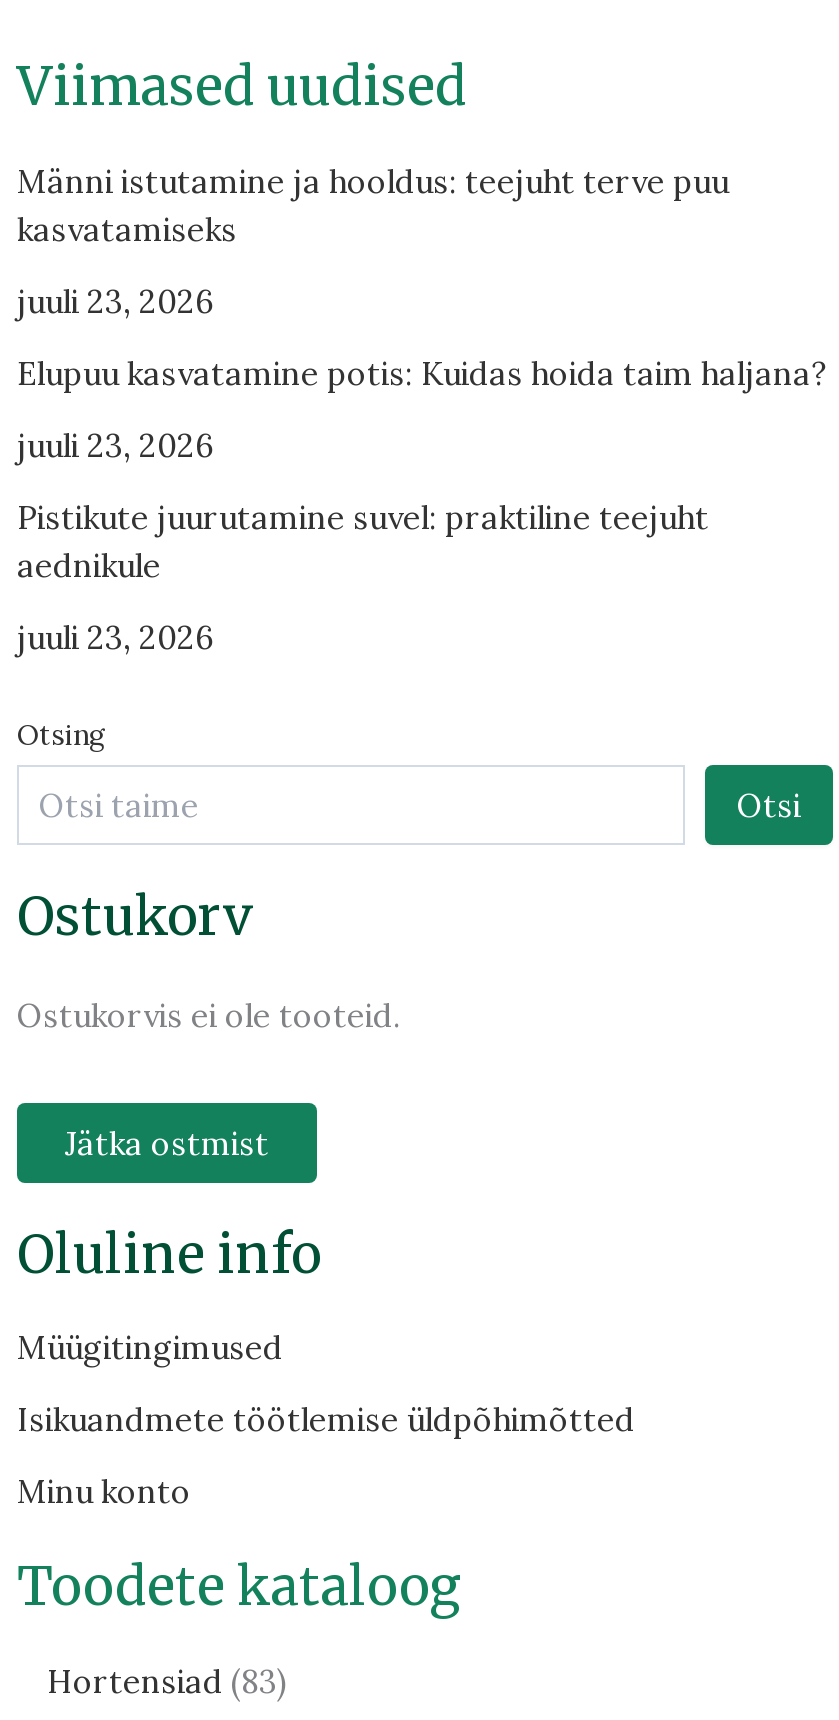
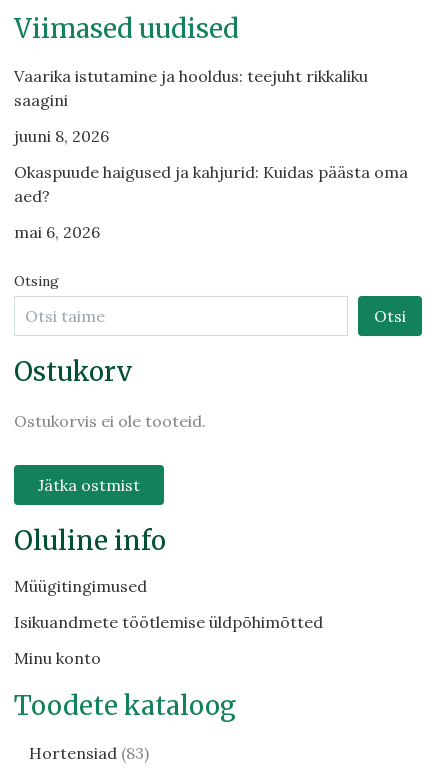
[17,161,827,657] Männi istutamine ja hooldus: teejuht terve puu | kasvatamiseks | juuli 23, 2026 | Elupuu kasvatamine potis: Kuidas hoida taim haljana? | juuli 23, 2026 | Pistikute juurutamine suvel: praktiline teejuht | aednikule | juuli 23, 2026 -> [14,66,408,242] Vaarika istutamine ja hooldus: teejuht rikkaliku | saagini | juuni 8, 2026 | Okaspuude haigused ja kahjurid: Kuidas päästa oma | aed? | mai 6, 2026

